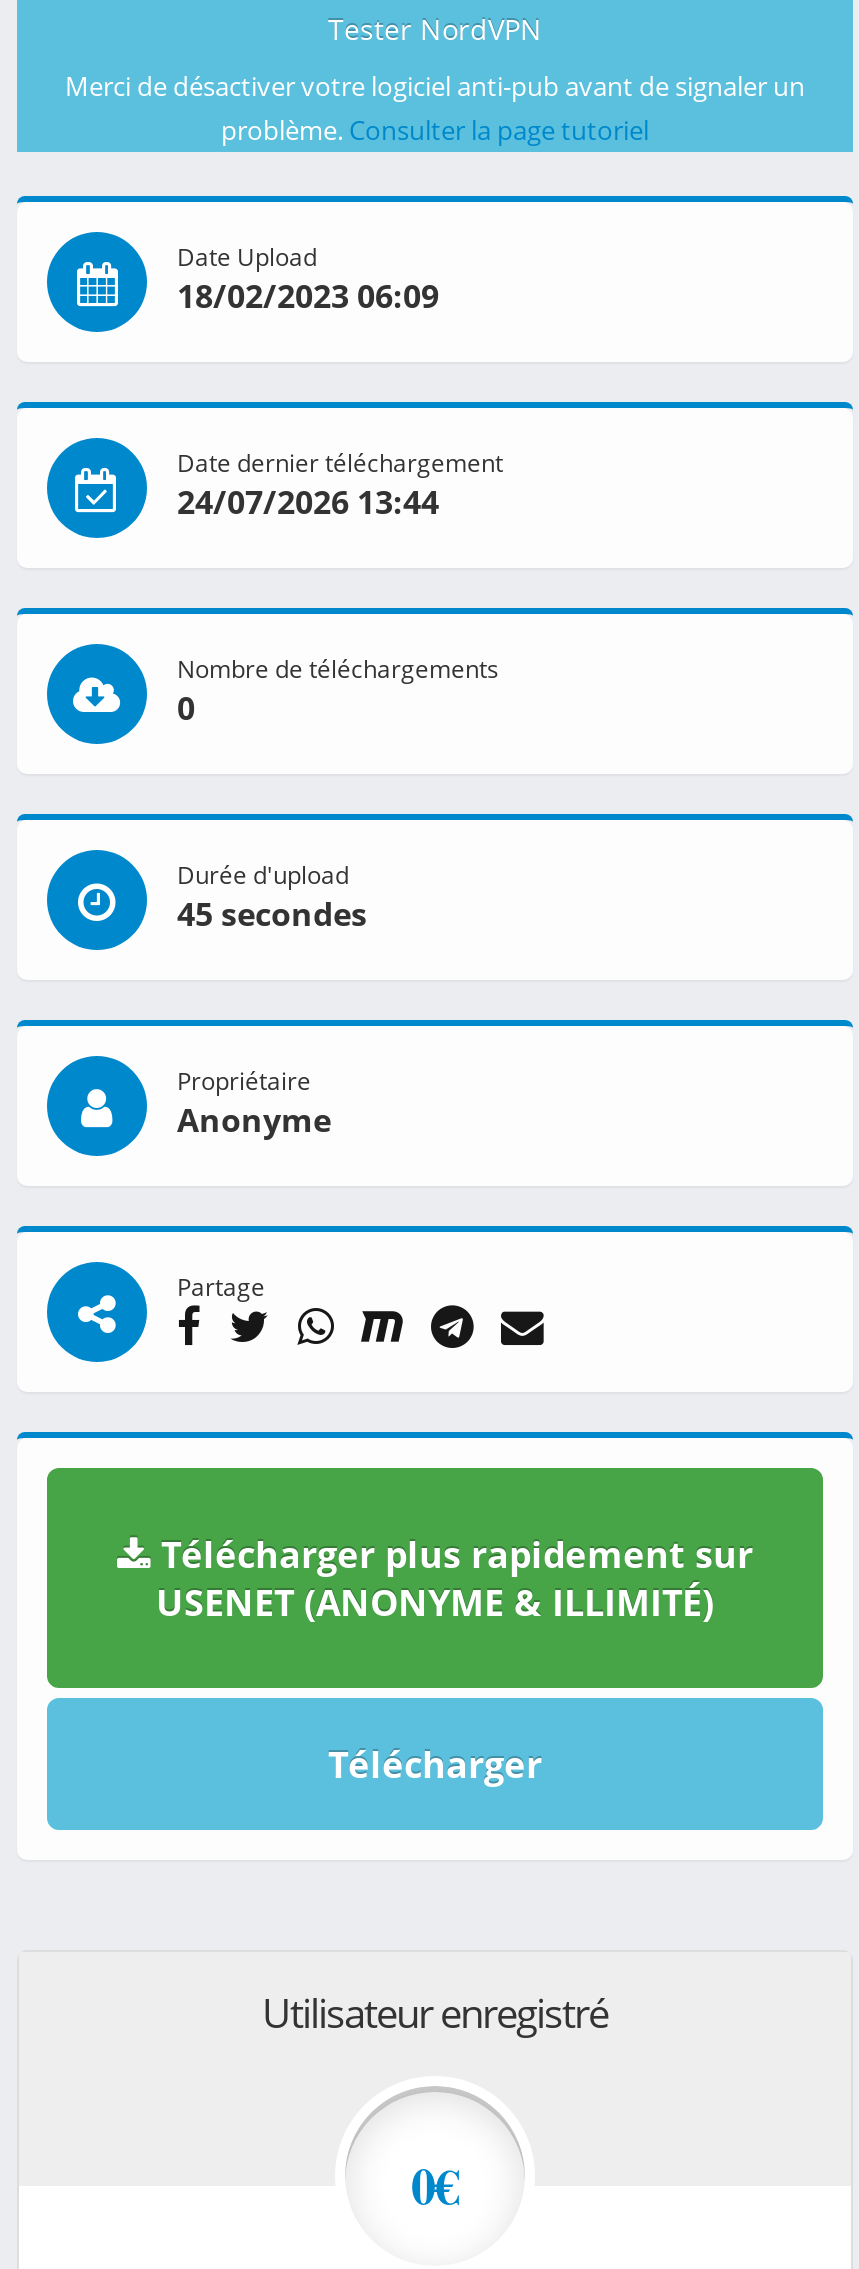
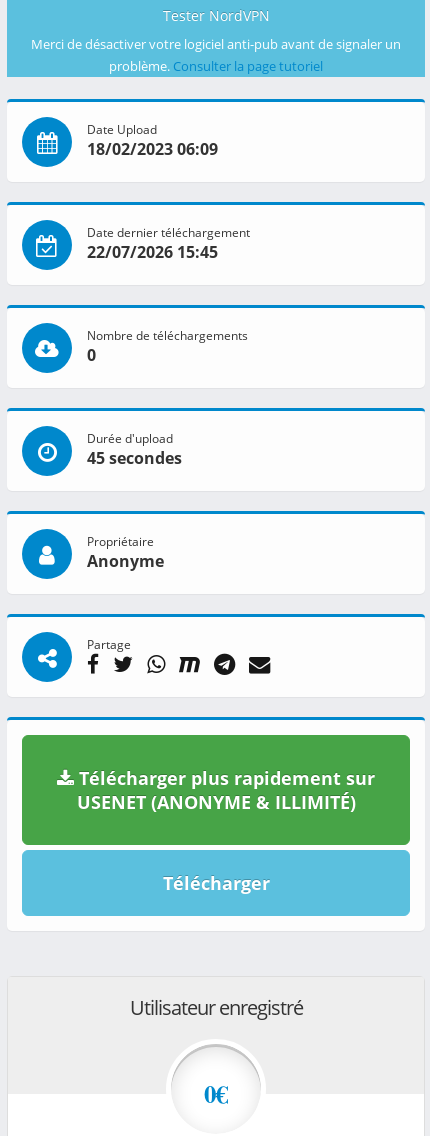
[177,480,439,524] 24/07/2026 13:44 -> [87,241,218,263] 22/07/2026 15:45

